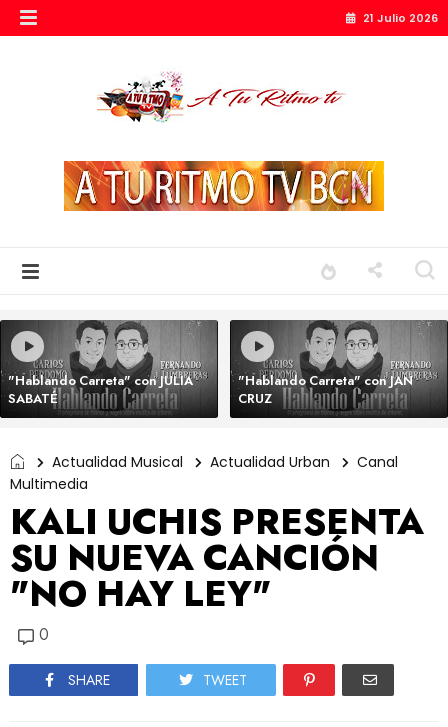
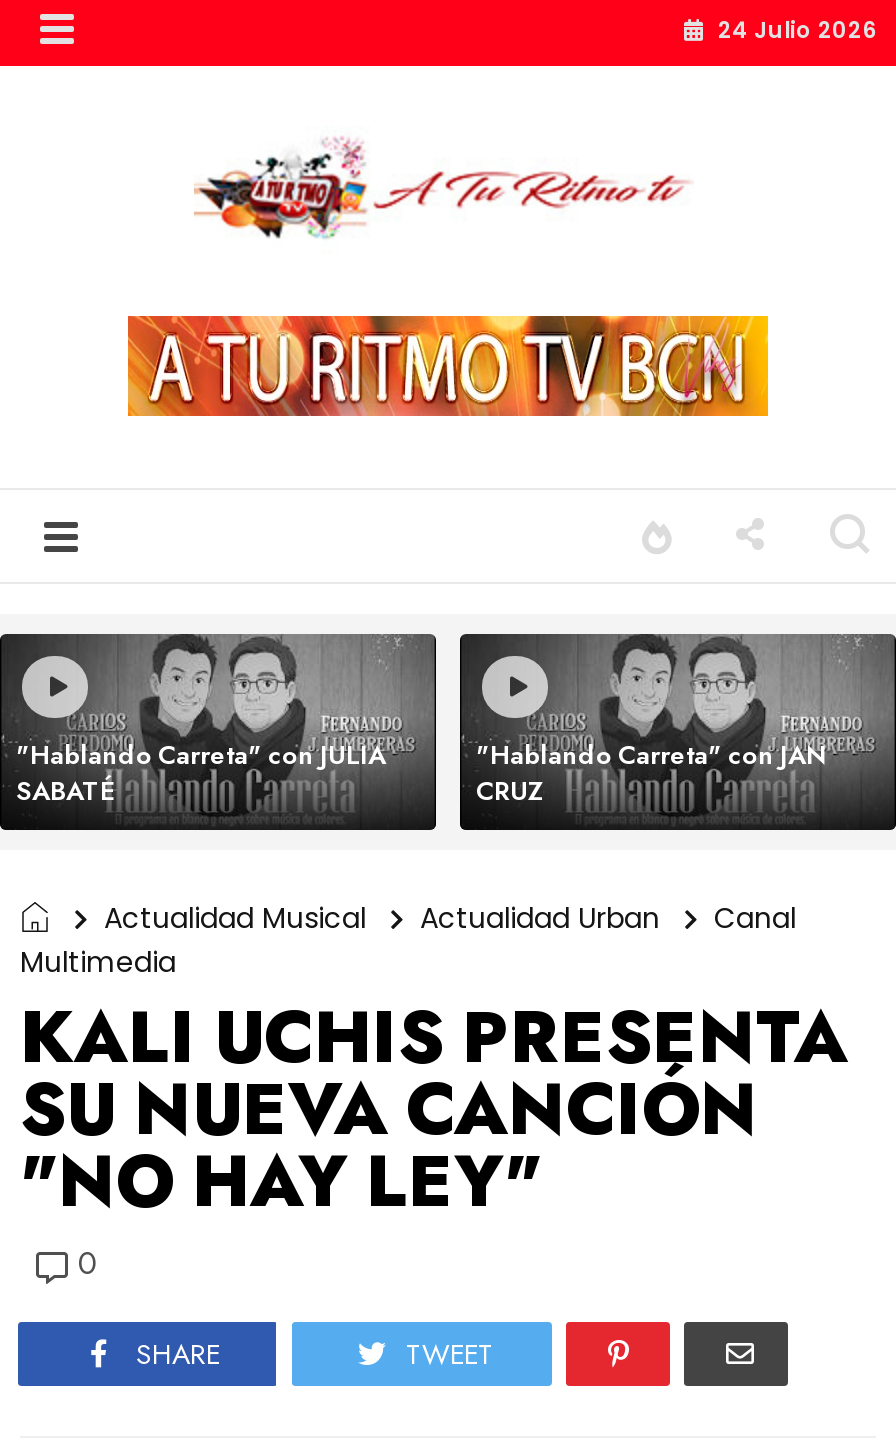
[363,10,438,26] 21 Julio 2026 -> [718,14,876,46] 24 Julio 2026

